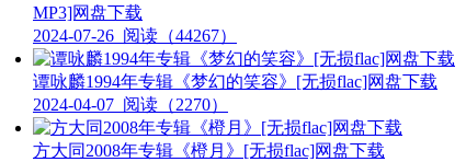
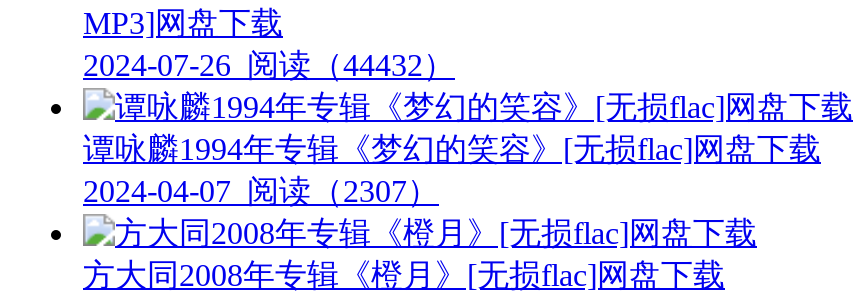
[33,26,237,45] 2024-07-26 阅读（44267） -> [83,48,455,82] 2024-07-26 阅读（44432）
[33,95,228,114] 2024-04-07 阅读（2270） -> [83,174,439,208] 2024-04-07 阅读（2307）

